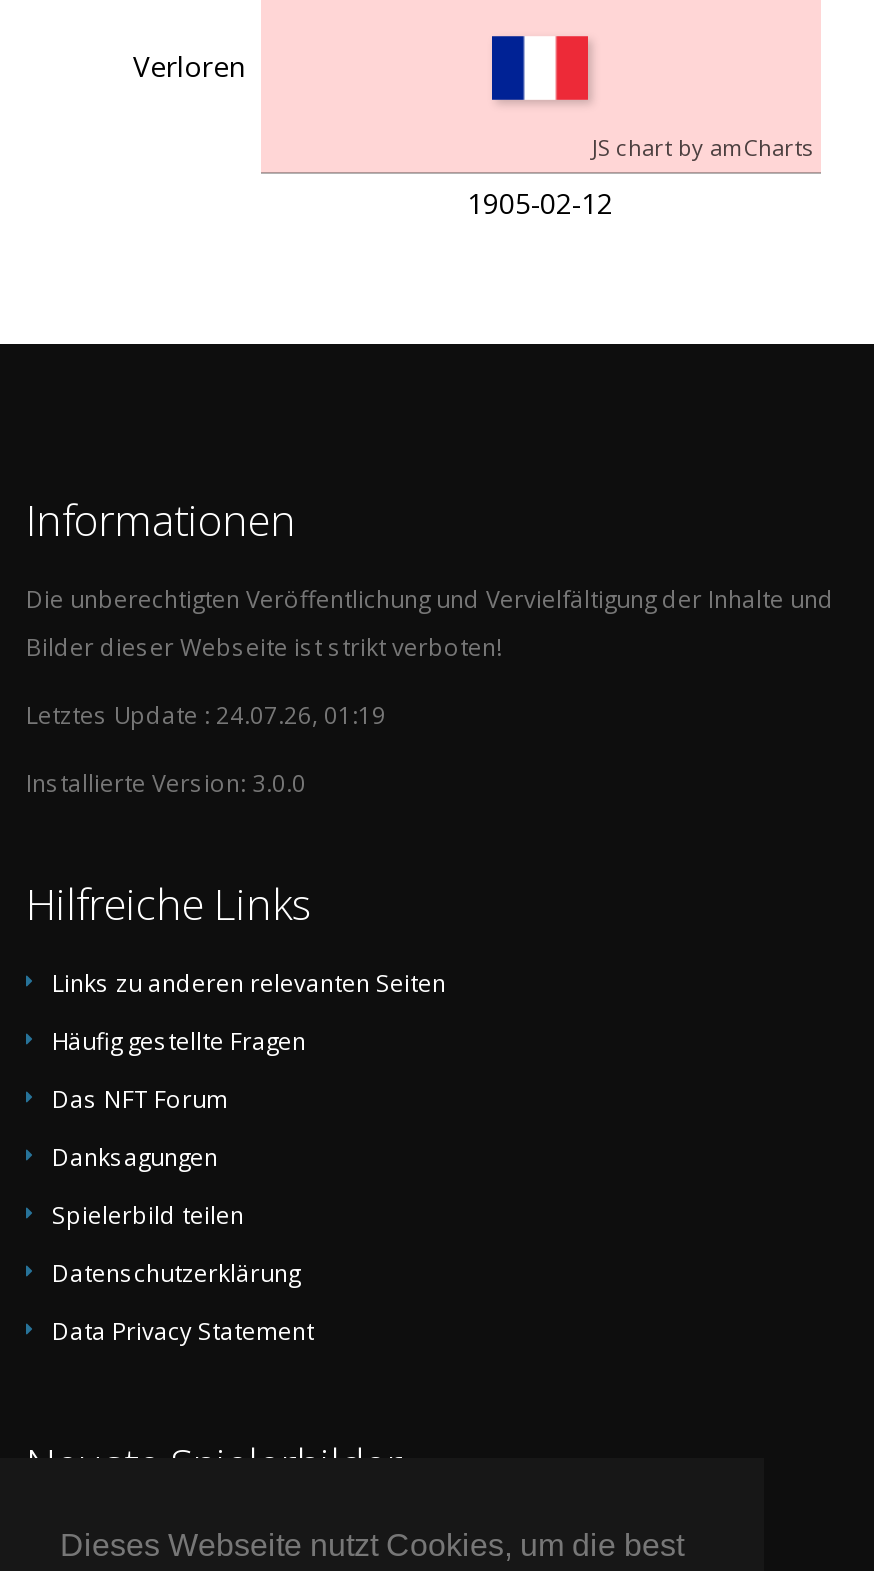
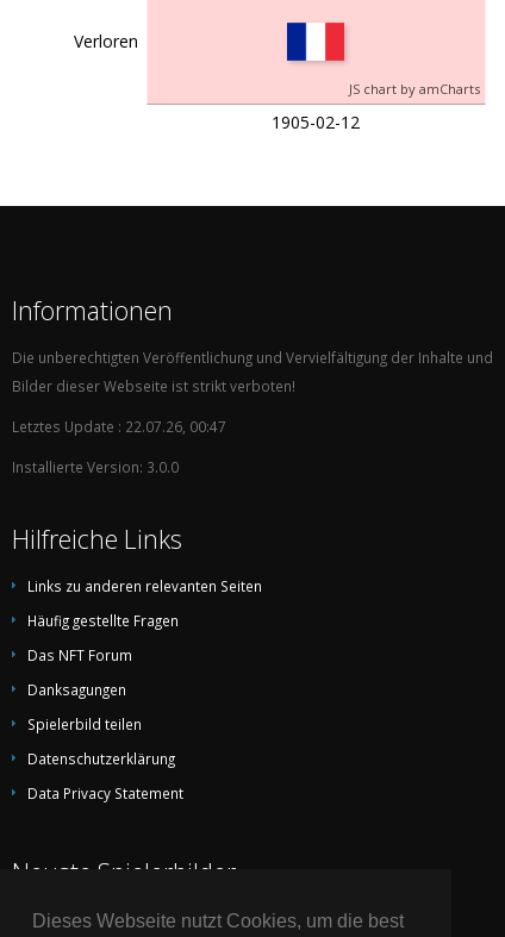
[26,697,386,729] Letztes Update : 24.07.26, 01:19 -> [12,416,226,435] Letztes Update : 22.07.26, 00:47

